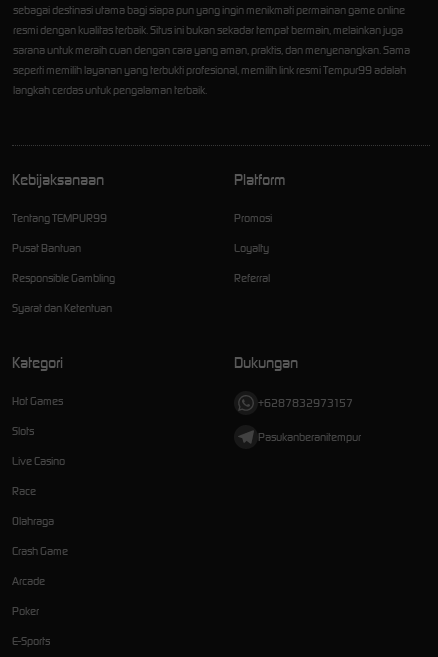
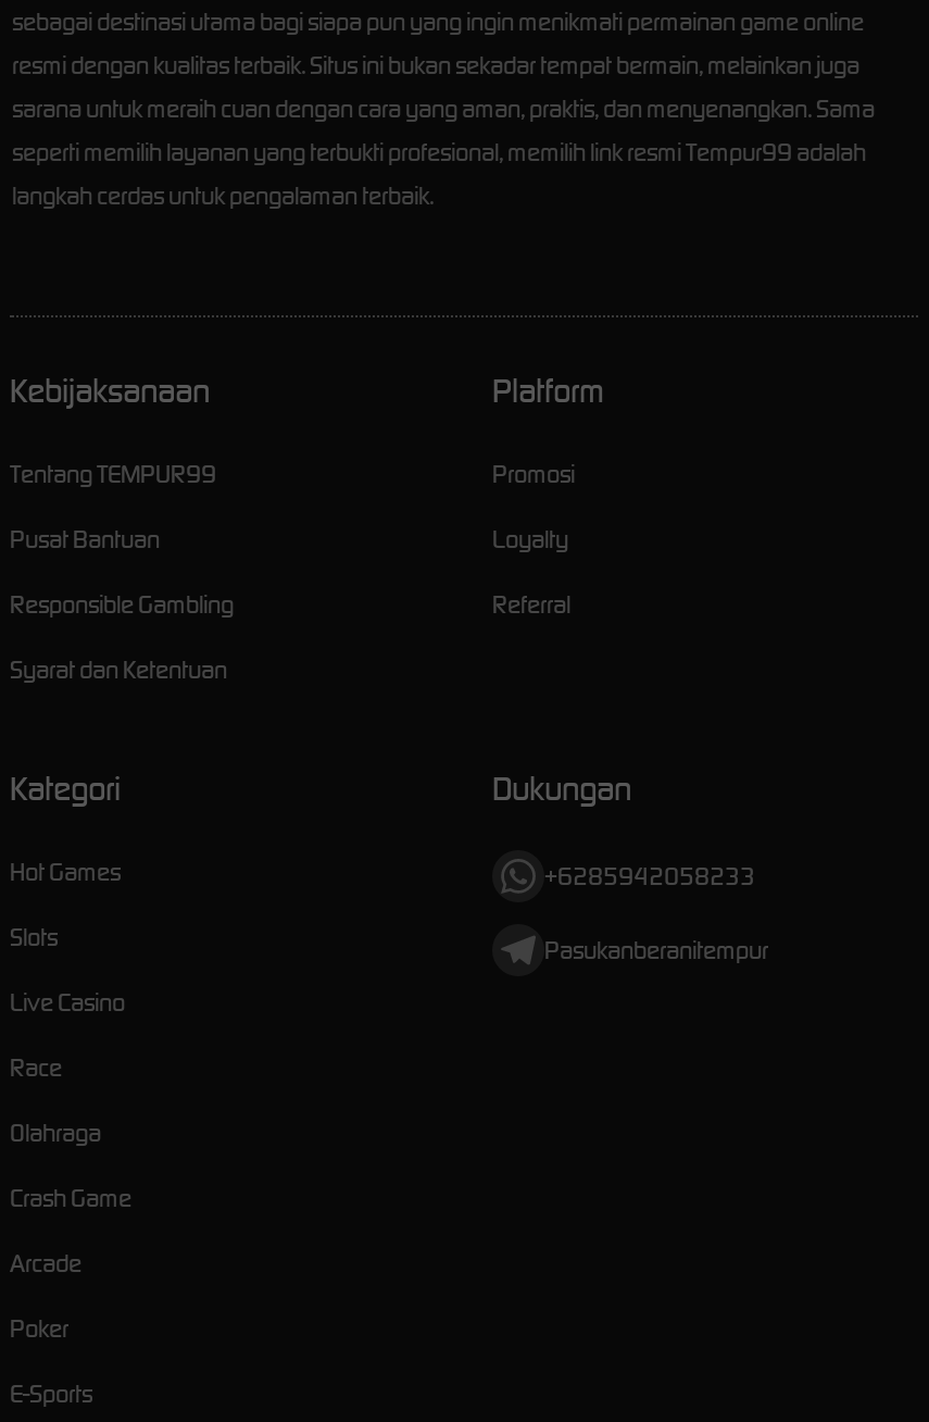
[258,396,353,410] +6287832973157 -> [544,861,755,891] +6285942058233

